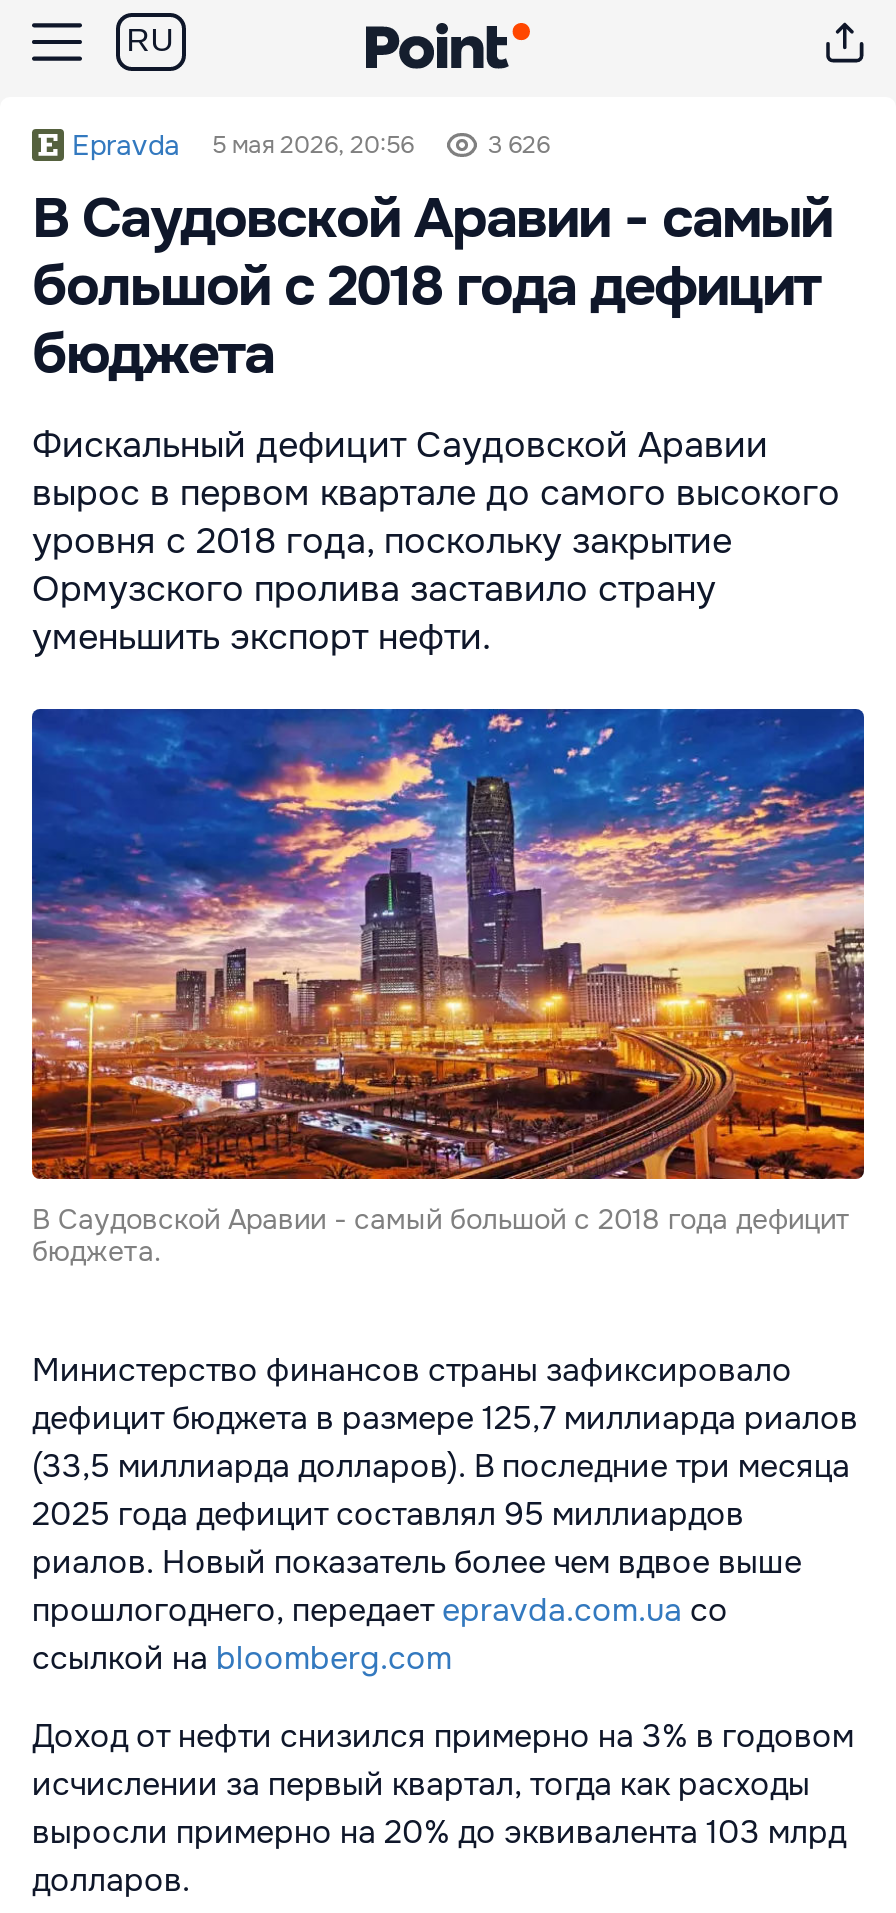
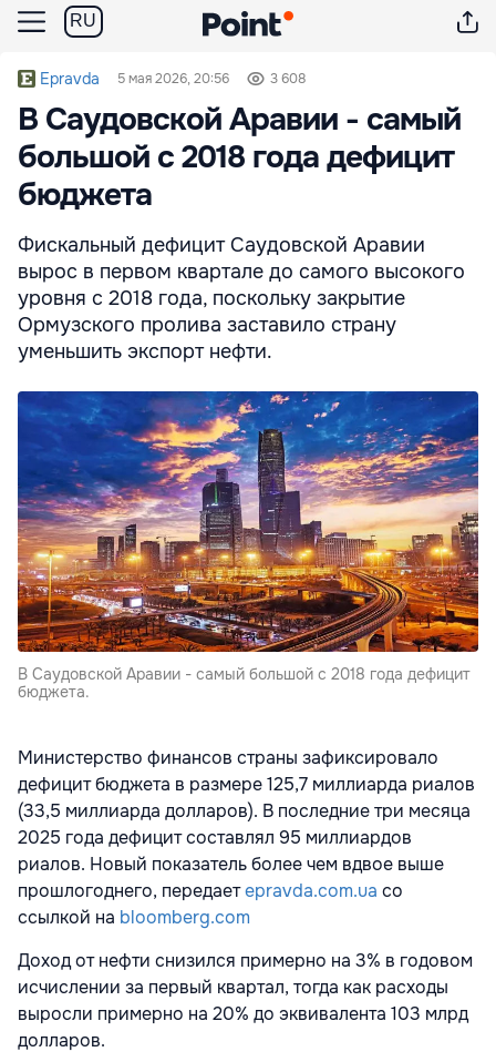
[488,129,550,161] 3 626 -> [270,70,306,88] 3 608

